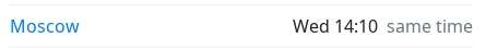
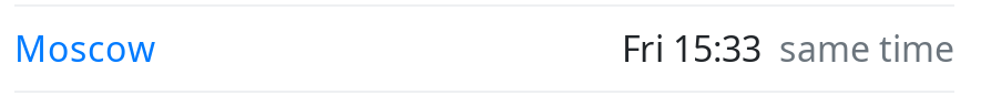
[293,14,473,38] Wed 14:10 same time -> [622,24,954,72] Fri 15:33 same time

